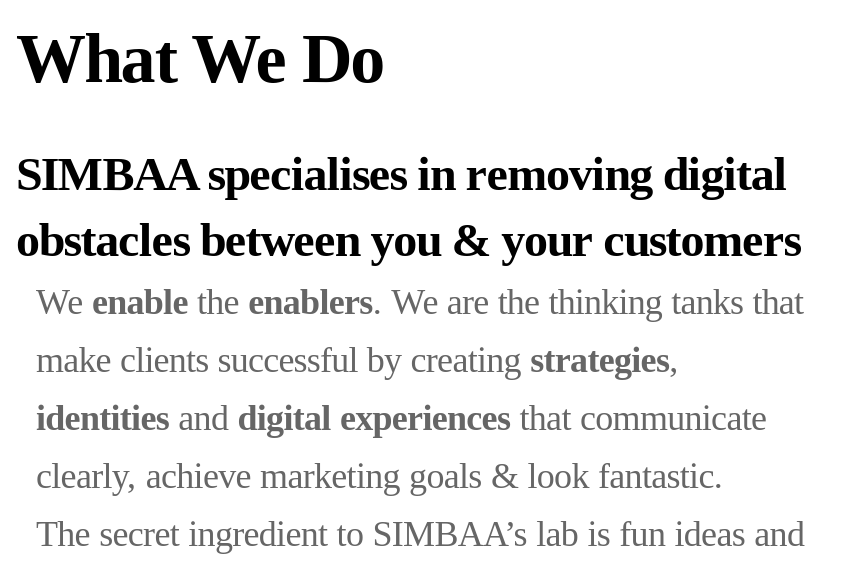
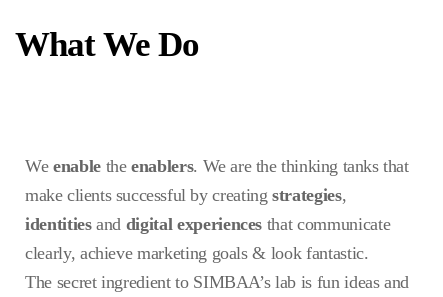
[16,147,800,265] SIMBAA specialises in removing digital | obstacles between you & your customers -> none

